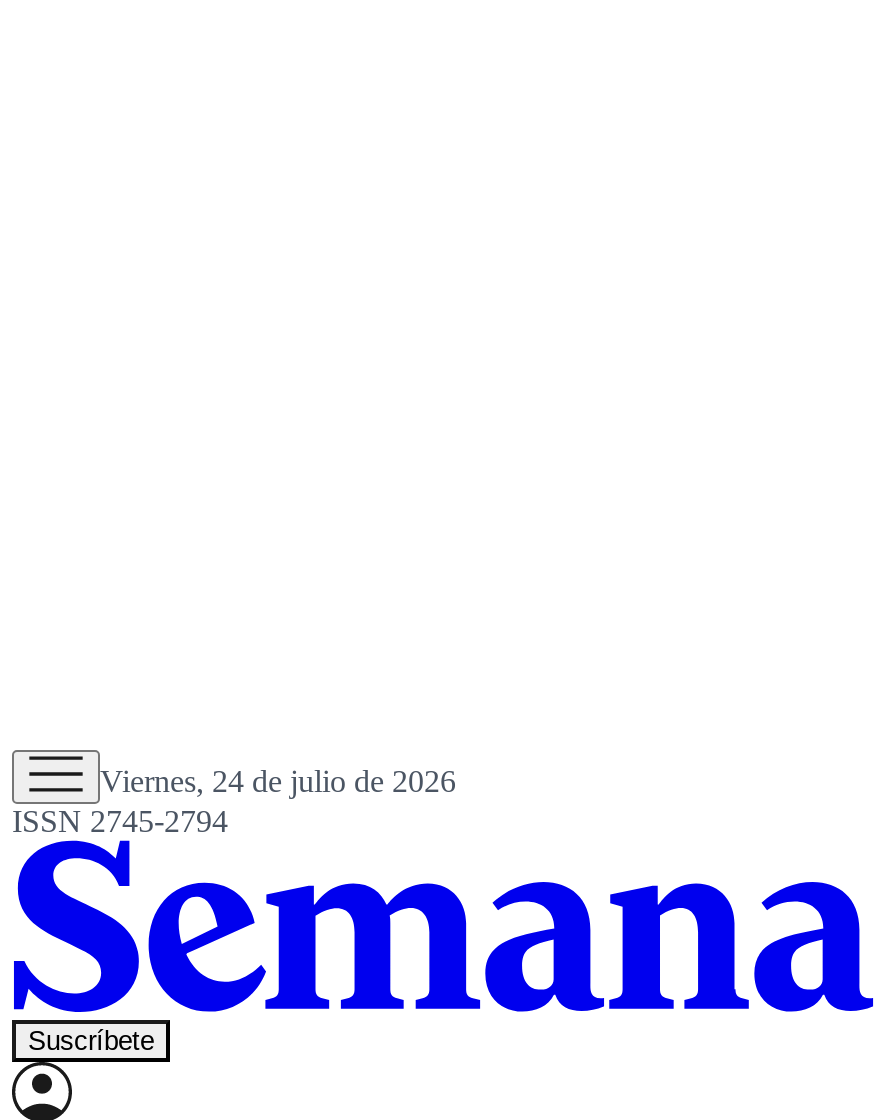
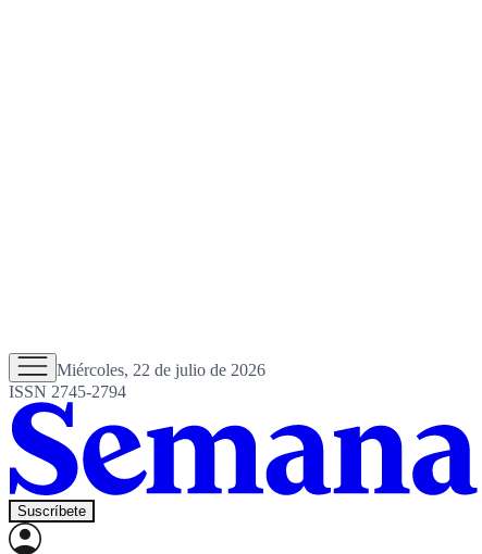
[100,764,456,798] Viernes, 24 de julio de 2026 -> [57,361,265,379] Miércoles, 22 de julio de 2026

